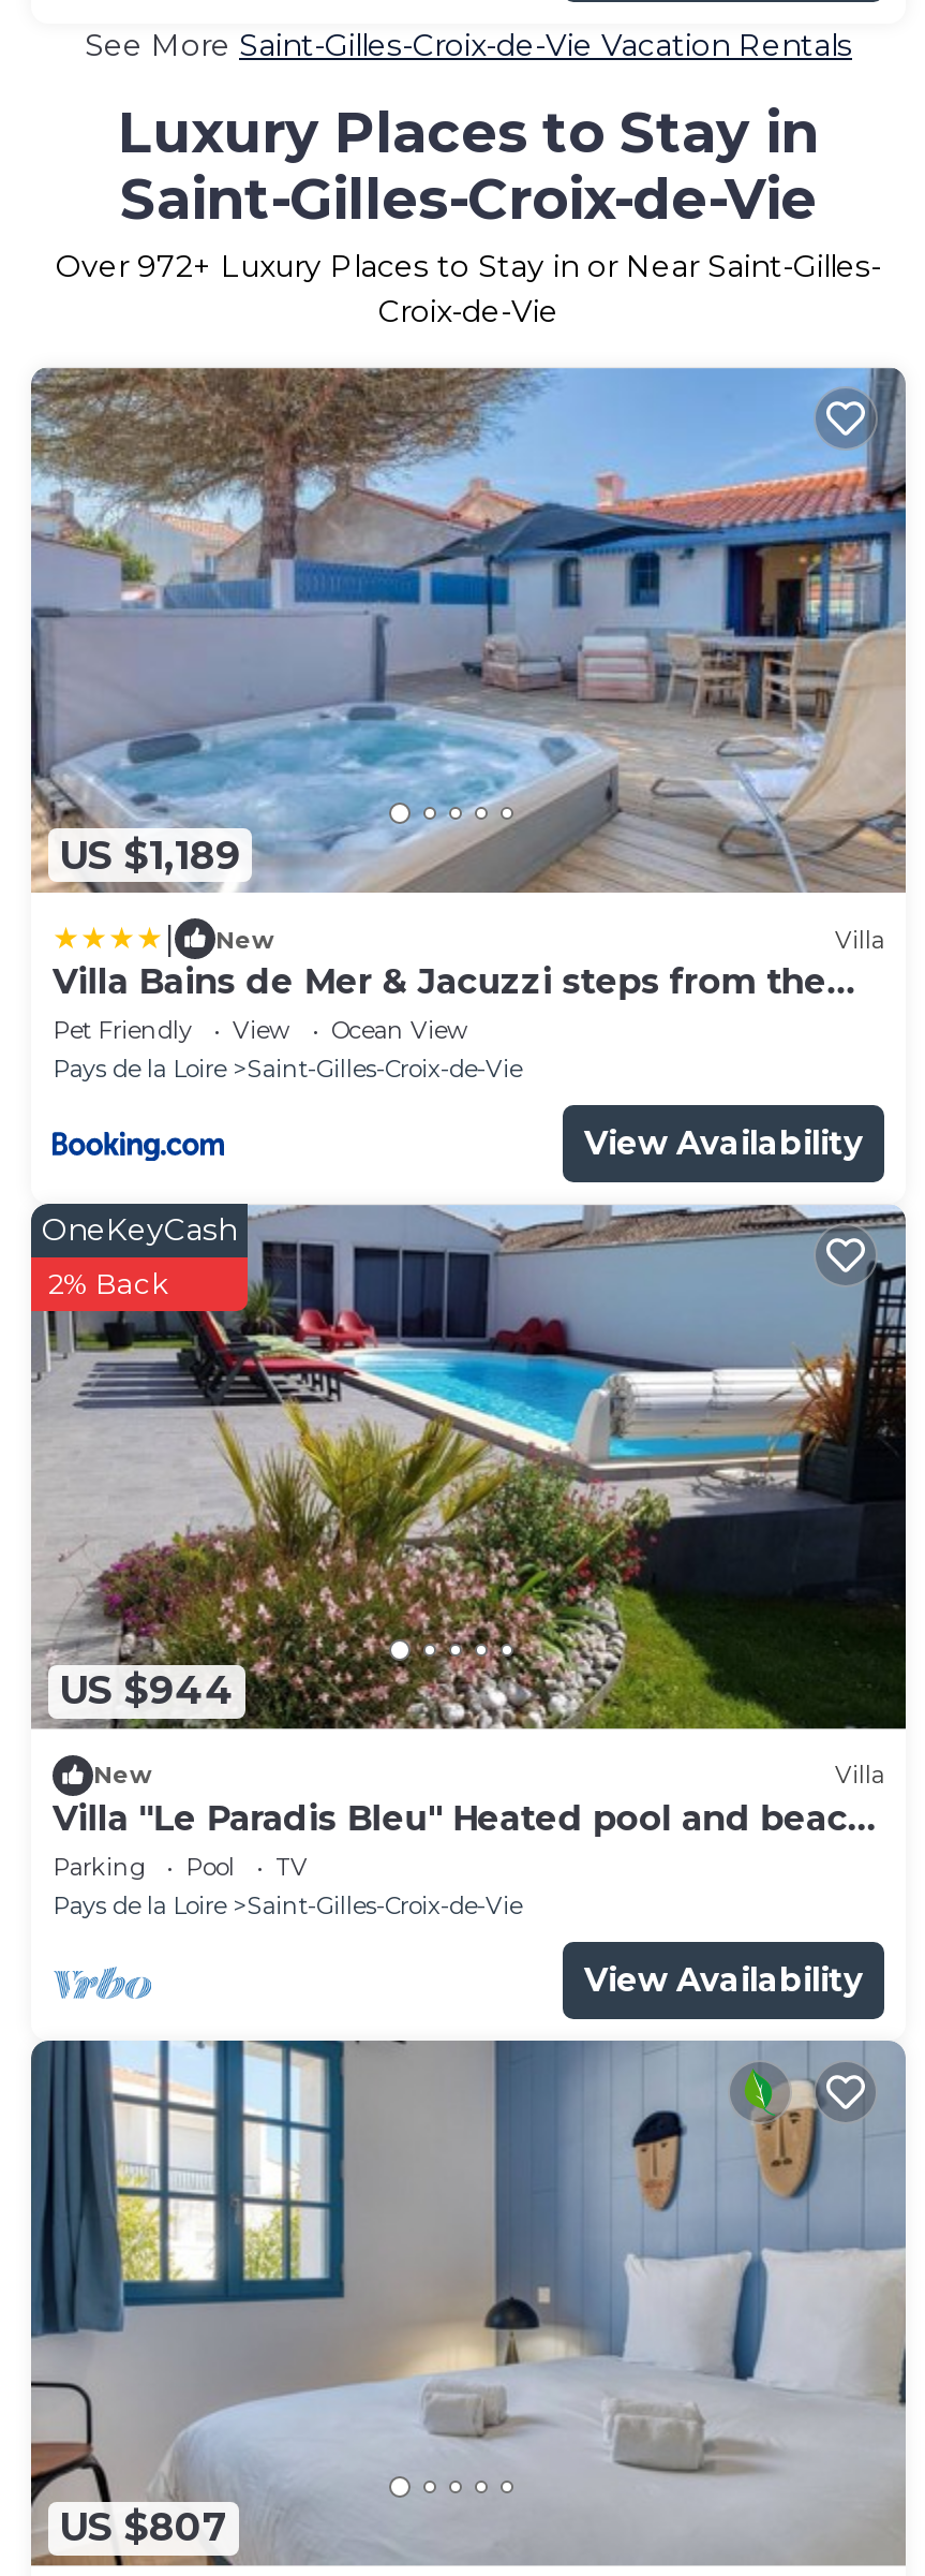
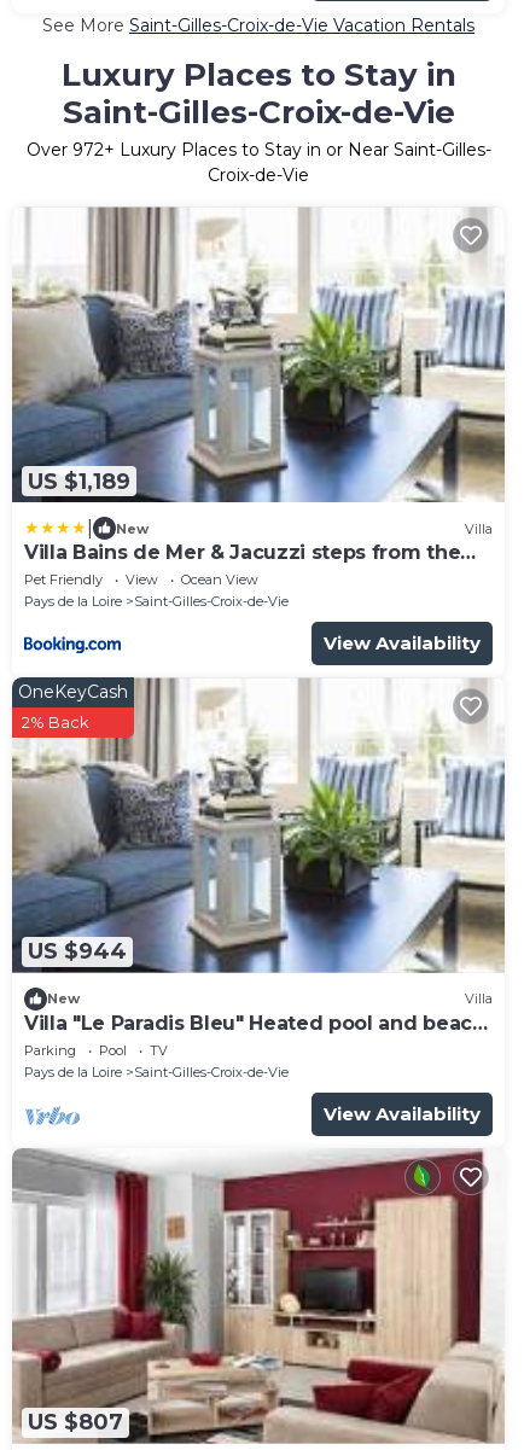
[29,365,908,895] [image] -> [11,206,505,503] [image]
[29,1202,908,1732] [image] -> [12,677,506,973] [image]
[29,2038,908,2566] [image] -> [12,1148,505,1444] [image]

